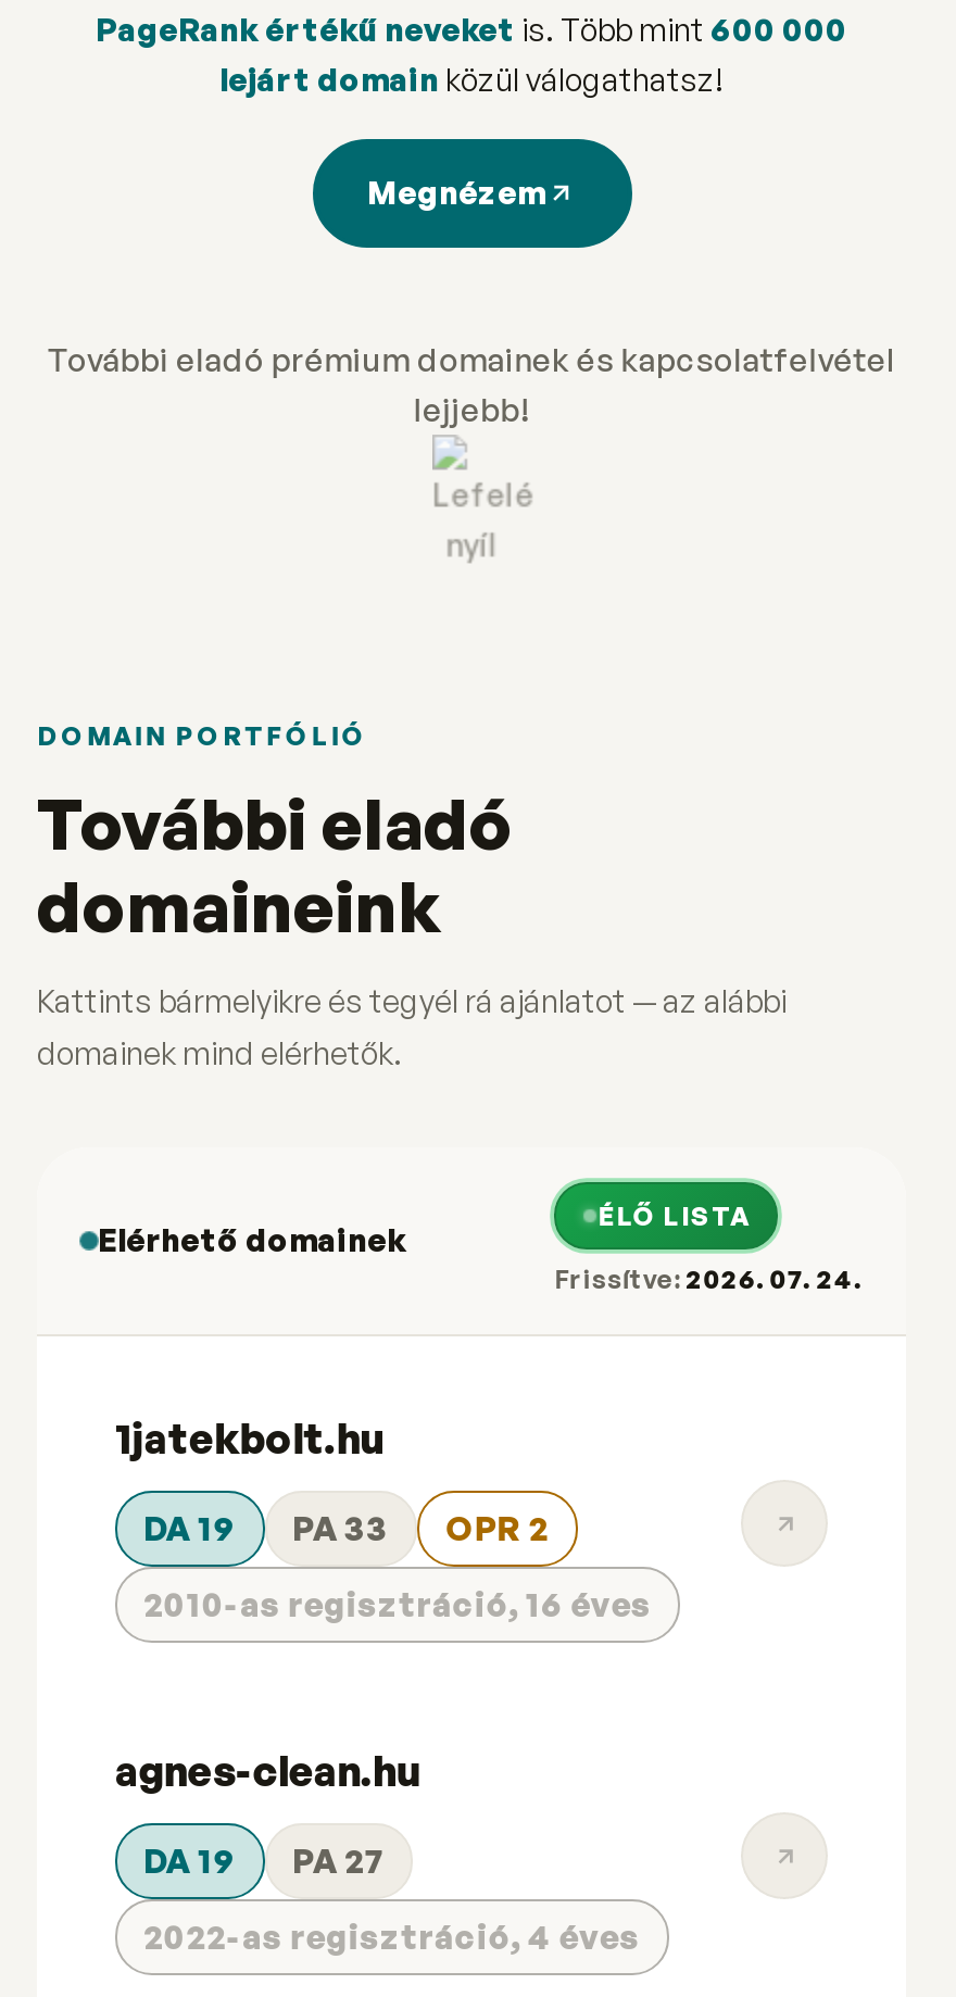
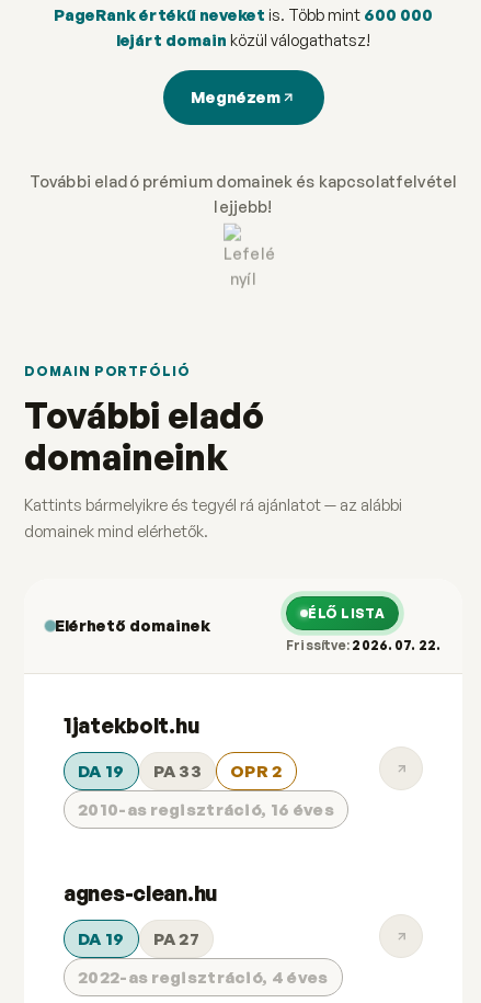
[554,1261,863,1294] Frissítve: 2026. 07. 24. -> [286,636,440,653] Frissítve: 2026. 07. 22.

